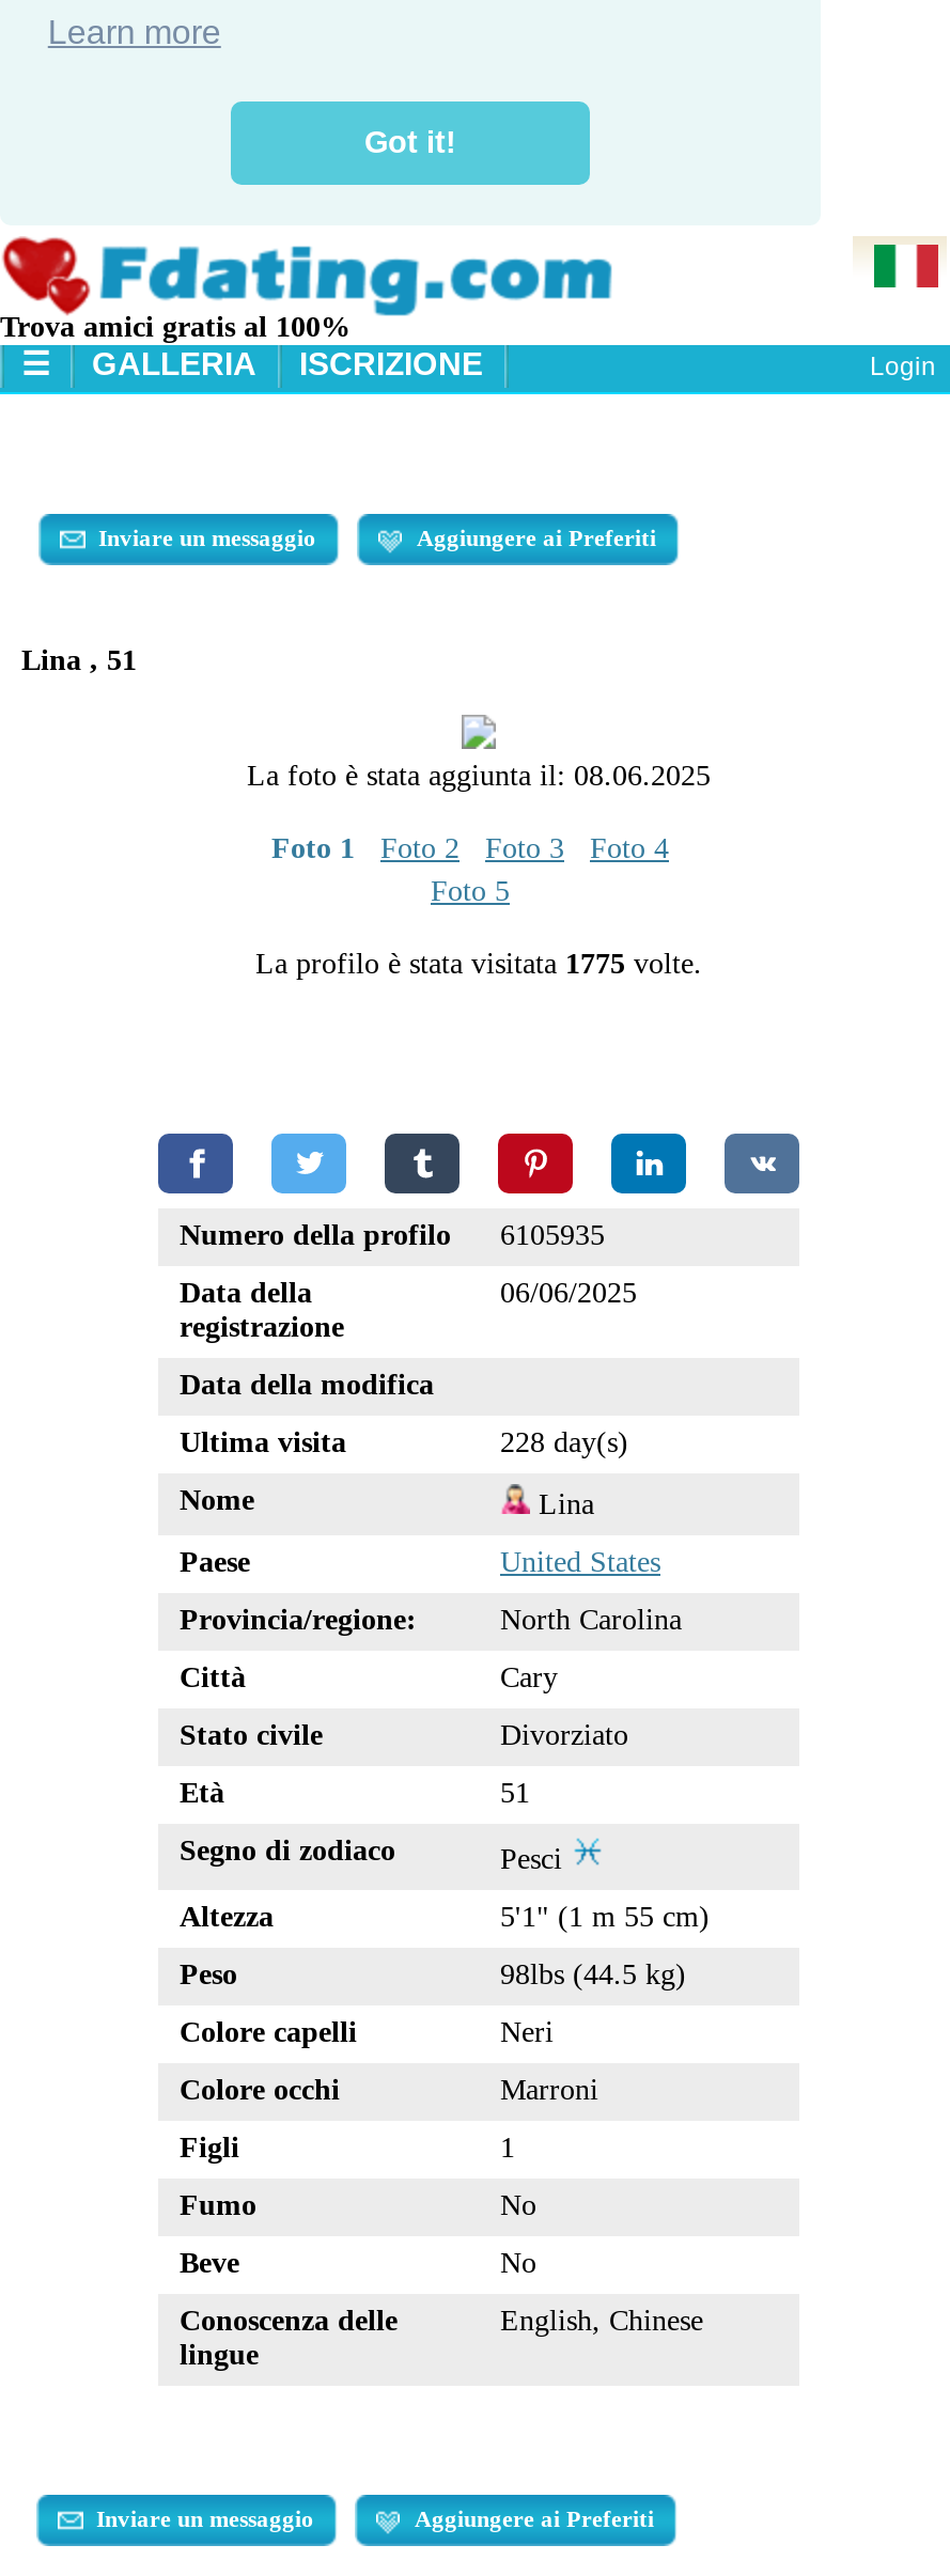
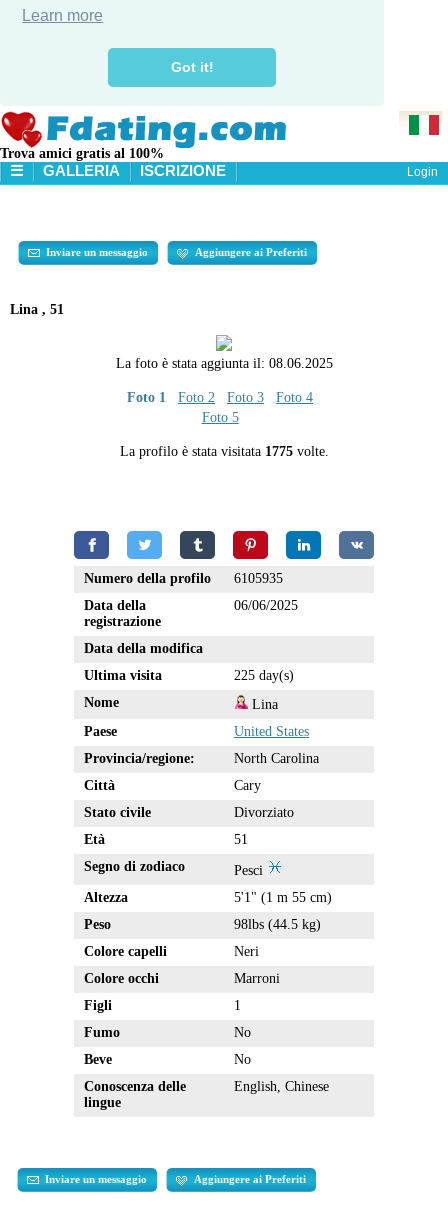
[500,1427,628,1459] 228 day(s) -> [234,668,294,683] 225 day(s)

